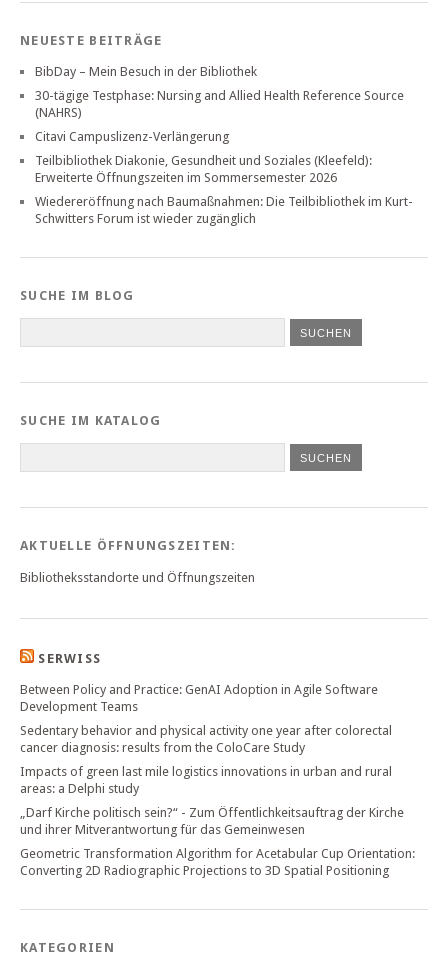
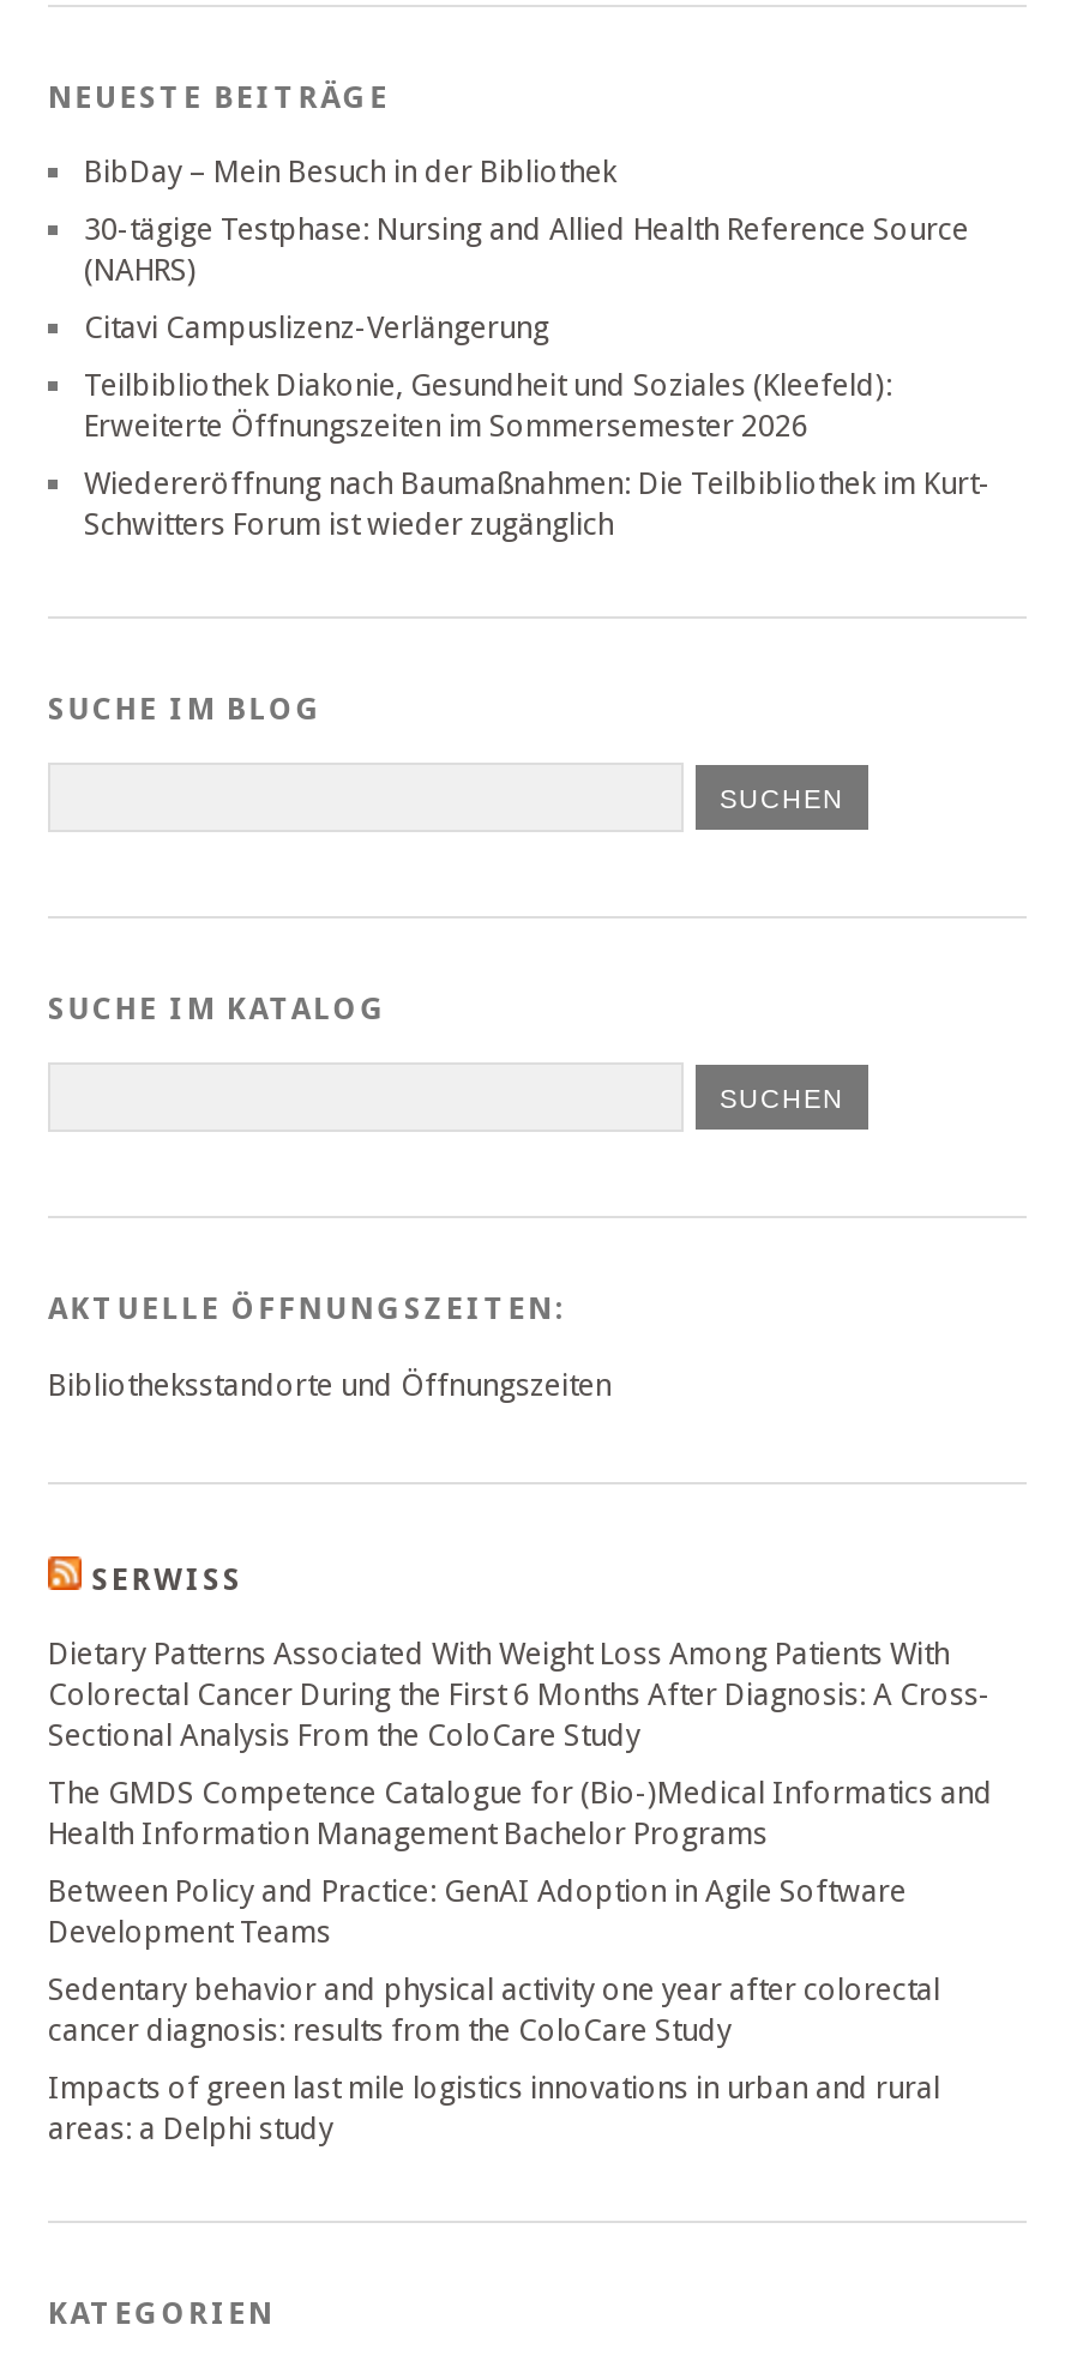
none -> [48,1635,993,1850] Dietary Patterns Associated With Weight Loss Among Patients With | Colorectal Cancer During the First 6 Months After Diagnosis: A Cross- | Sectional Analysis From the ColoCare Study | The GMDS Competence Catalogue for (Bio-)Medical Informatics and | Health Information Management Bachelor Programs
moved [20,682,392,796] -> [48,1872,940,2145]: Between Policy and Practice: GenAI Adoption in Agile Software | Development Teams | Sedentary behavior and physical activity one year after colorectal | cancer diagnosis: results from the ColoCare Study | Impacts of green last mile logistics innovations in urban and rural | areas: a Delphi study
[20,805,415,878] „Darf Kirche politisch sein?“ - Zum Öffentlichkeitsauftrag der Kirche | und ihrer Mitverantwortung für das Gemeinwesen | Geometric Transformation Algorithm for Acetabular Cup Orientation: | Converting 2D Radiographic Projections to 3D Spatial Positioning -> none

